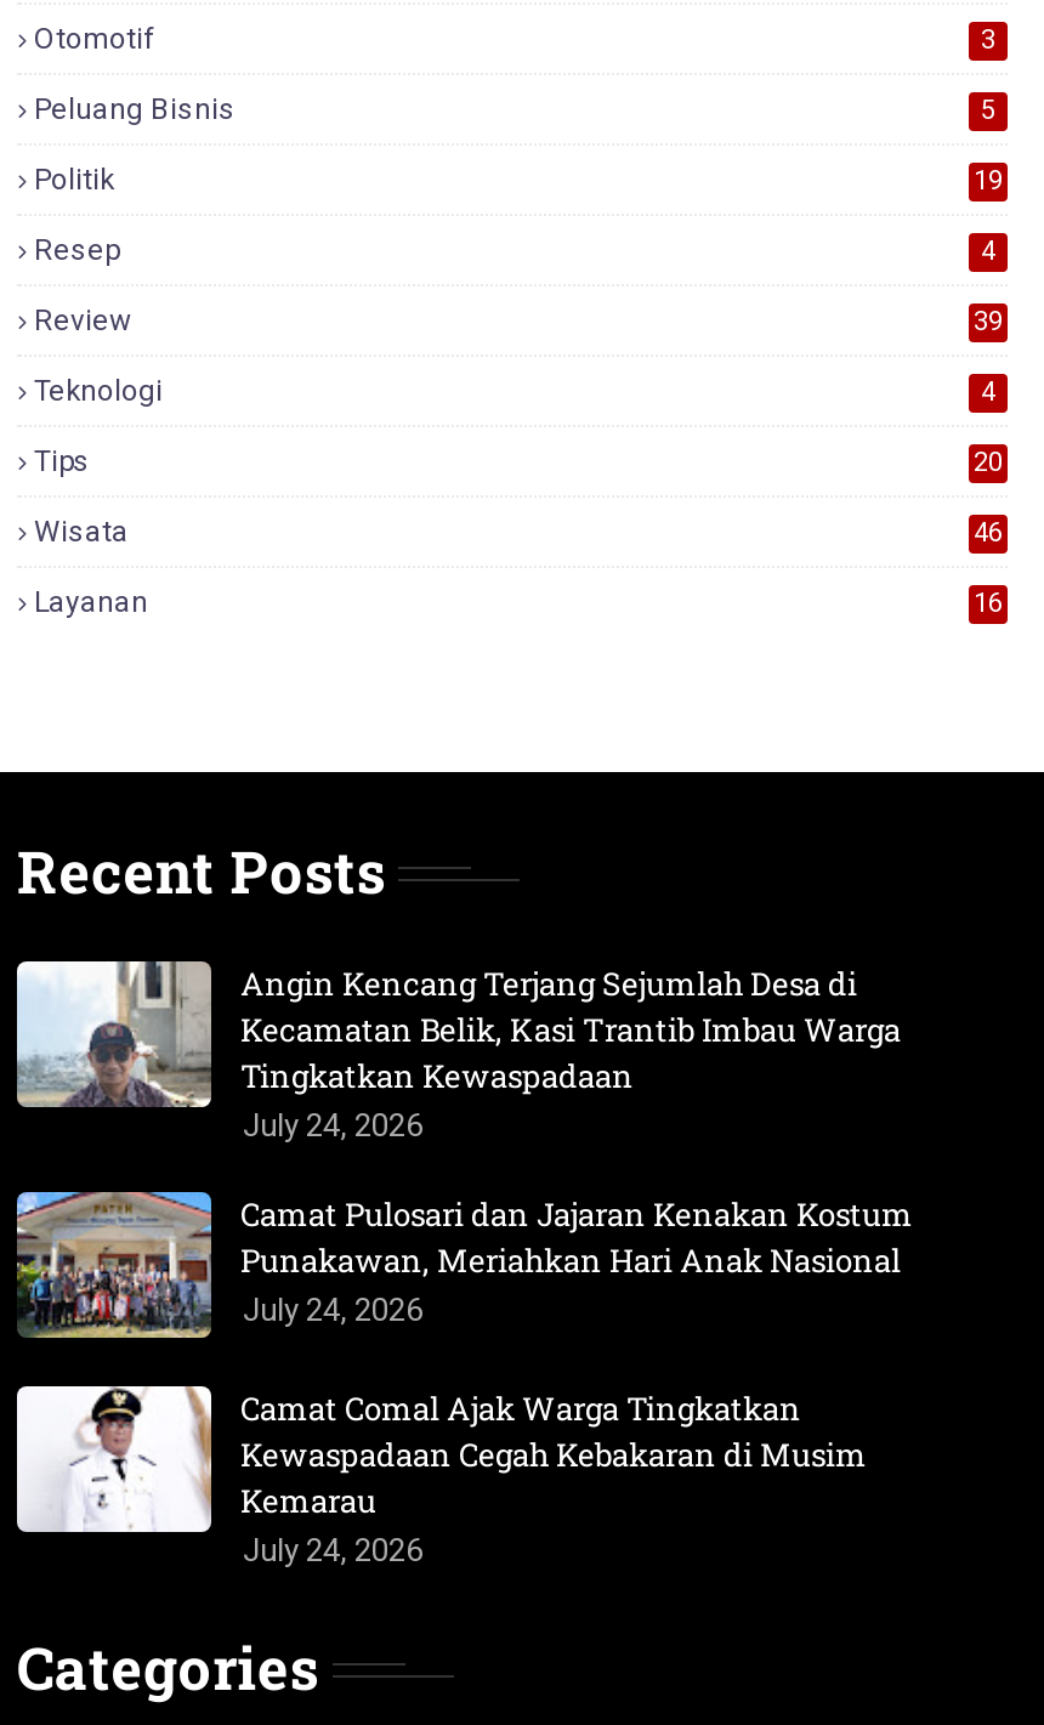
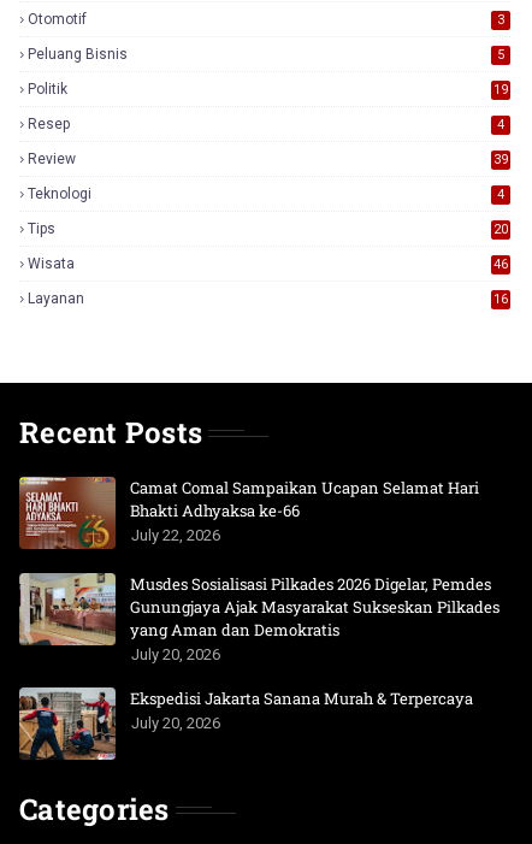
[15,959,901,1144] [image] | Angin Kencang Terjang Sejumlah Desa di | Kecamatan Belik, Kasi Trantib Imbau Warga | Tingkatkan Kewaspadaan | July 24, 2026 -> [18,476,479,549] [image] | Camat Comal Sampaikan Ucapan Selamat Hari | Bhakti Adhyaksa ke-66 | July 22, 2026
[17,1190,913,1340] [image] | Camat Pulosari dan Jajaran Kenakan Kostum | Punakawan, Meriahkan Hari Anak Nasional | July 24, 2026 -> [19,572,500,663] [image] | Musdes Sosialisasi Pilkades 2026 Digelar, Pemdes | Gunungjaya Ajak Masyarakat Sukseskan Pilkades | yang Aman dan Demokratis | July 20, 2026
[15,1386,867,1568] [image] | Camat Comal Ajak Warga Tingkatkan | Kewaspadaan Cegah Kebakaran di Musim | Kemarau | July 24, 2026 -> [18,687,473,761] [image] | Ekspedisi Jakarta Sanana Murah & Terpercaya | July 20, 2026

